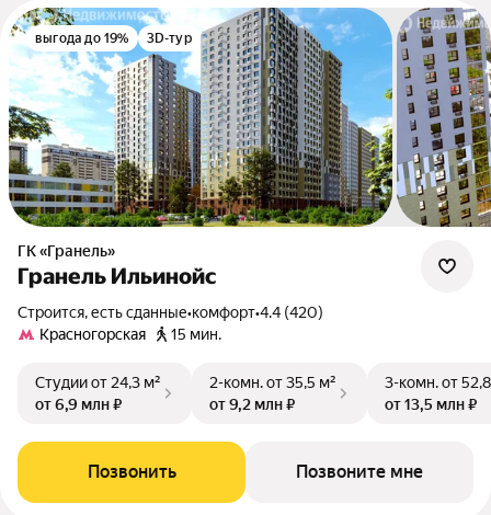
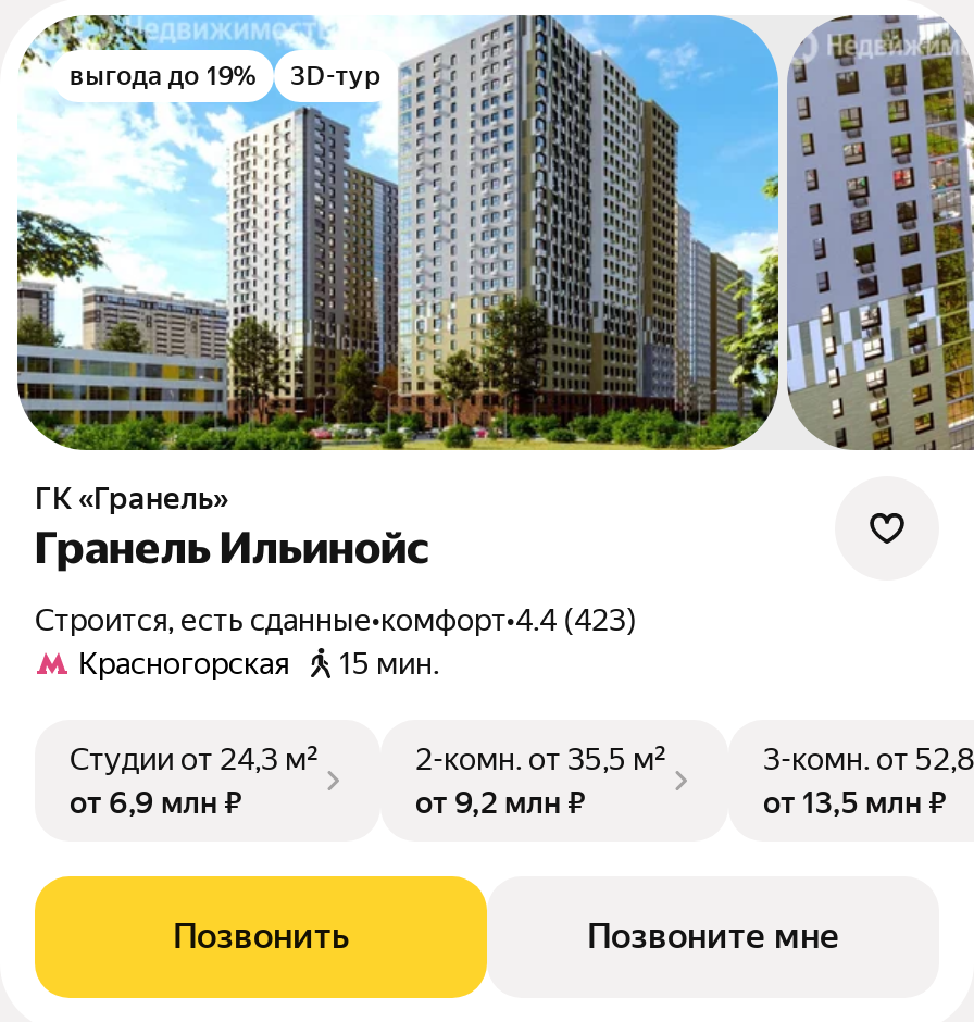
[27,304,323,321] Строится, есть сданные•комфорт•4.4 (420) -> [54,603,637,638] Строится, есть сданные•комфорт•4.4 (423)

